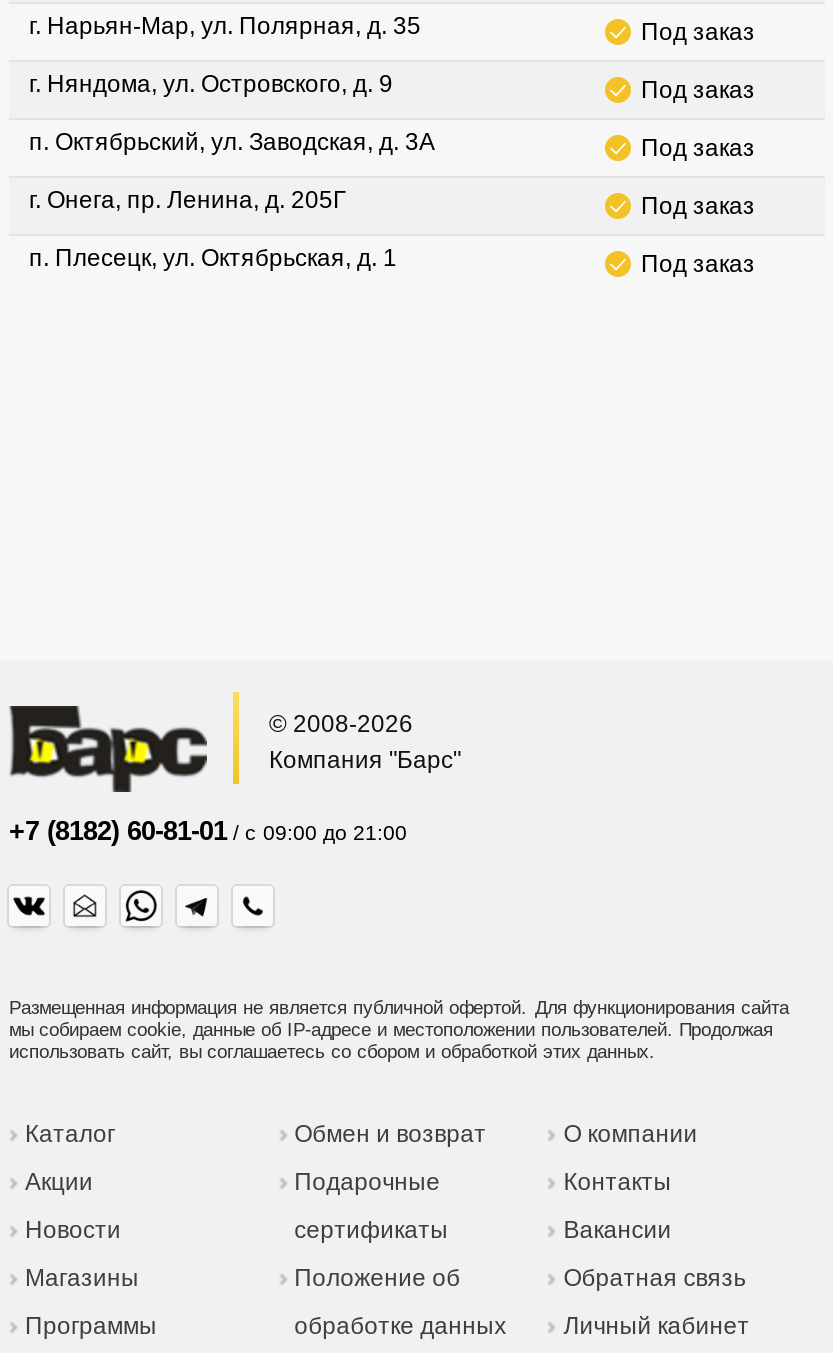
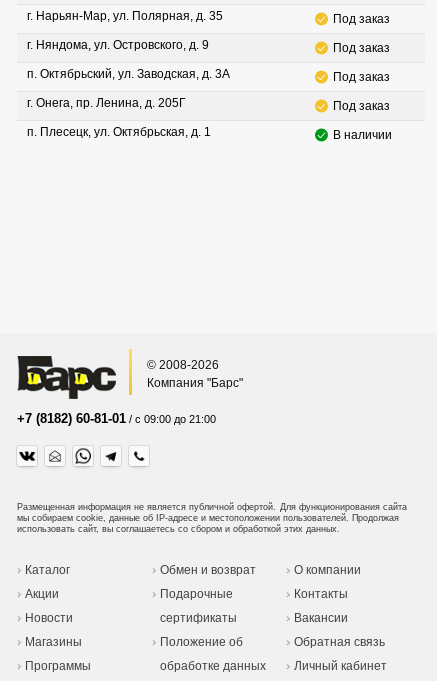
[641,250,755,278] Под заказ -> [333,128,392,142] В наличии

